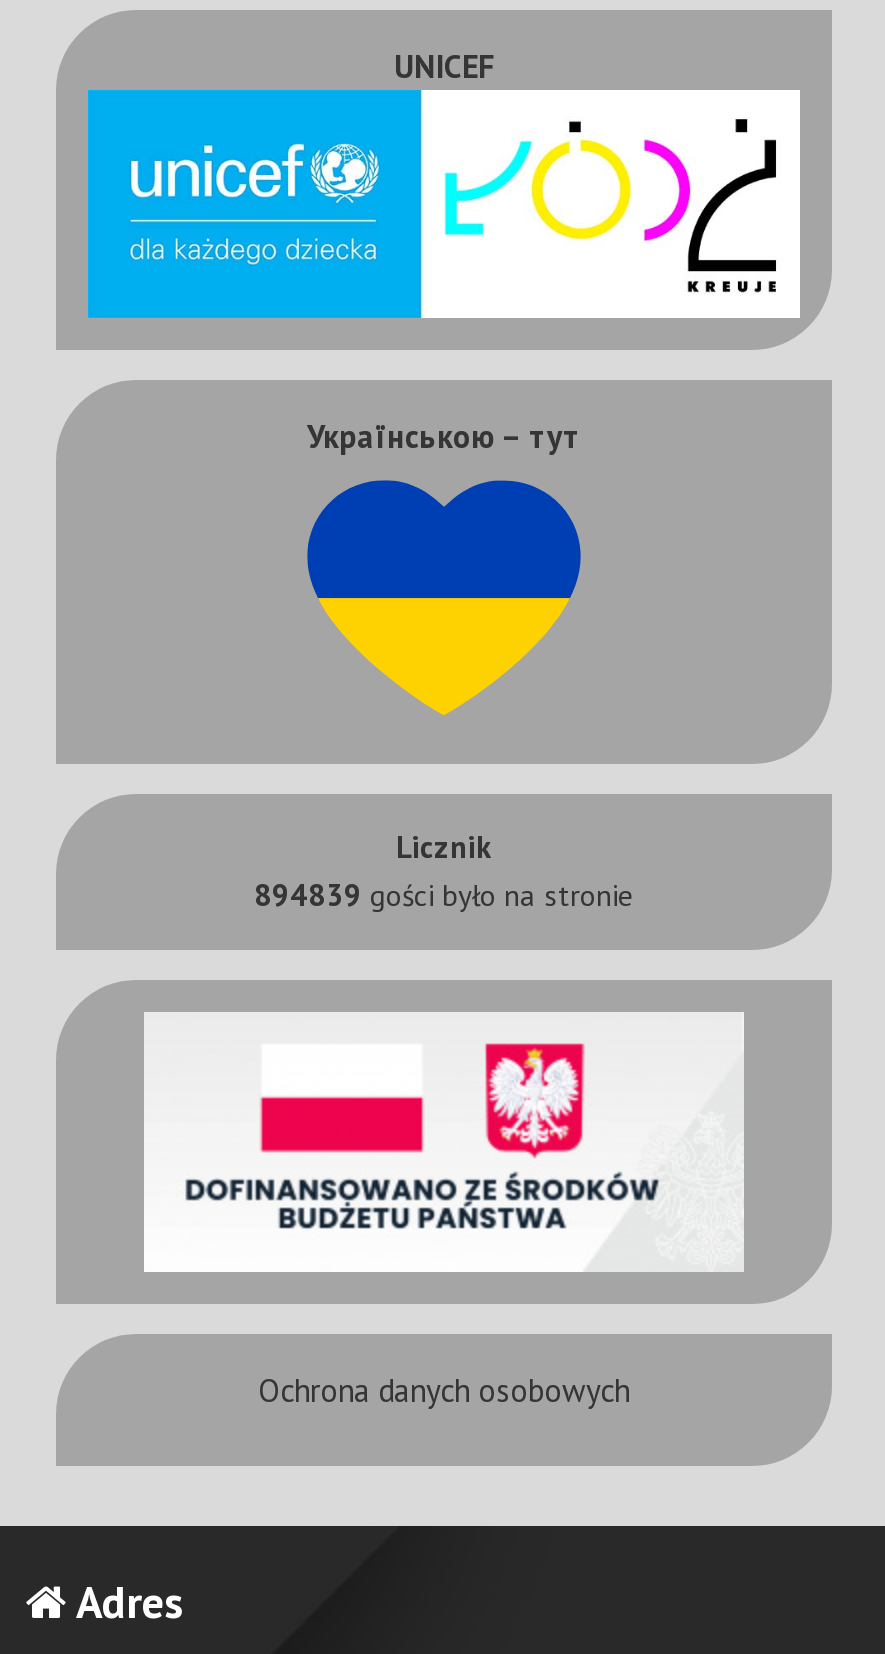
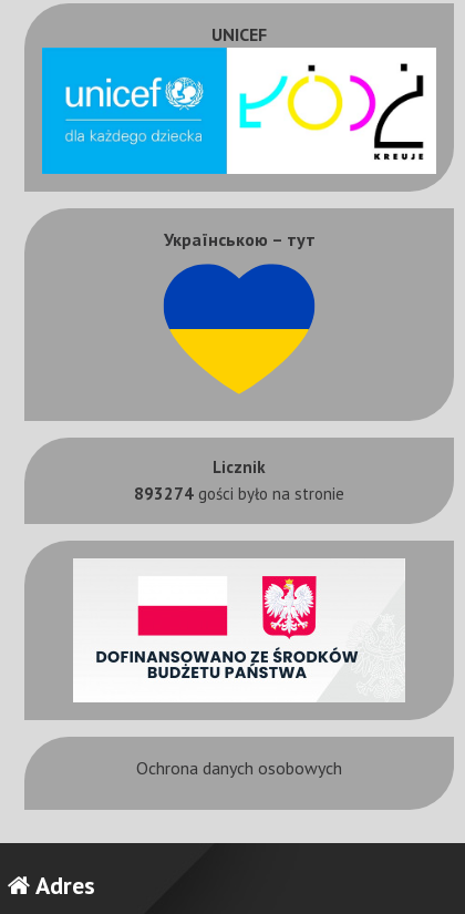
[254,877,634,915] 894839 gości było na stronie -> [134,483,344,504] 893274 gości było na stronie

